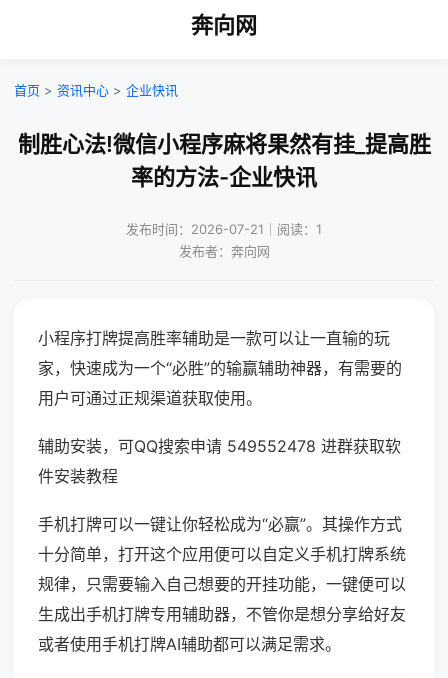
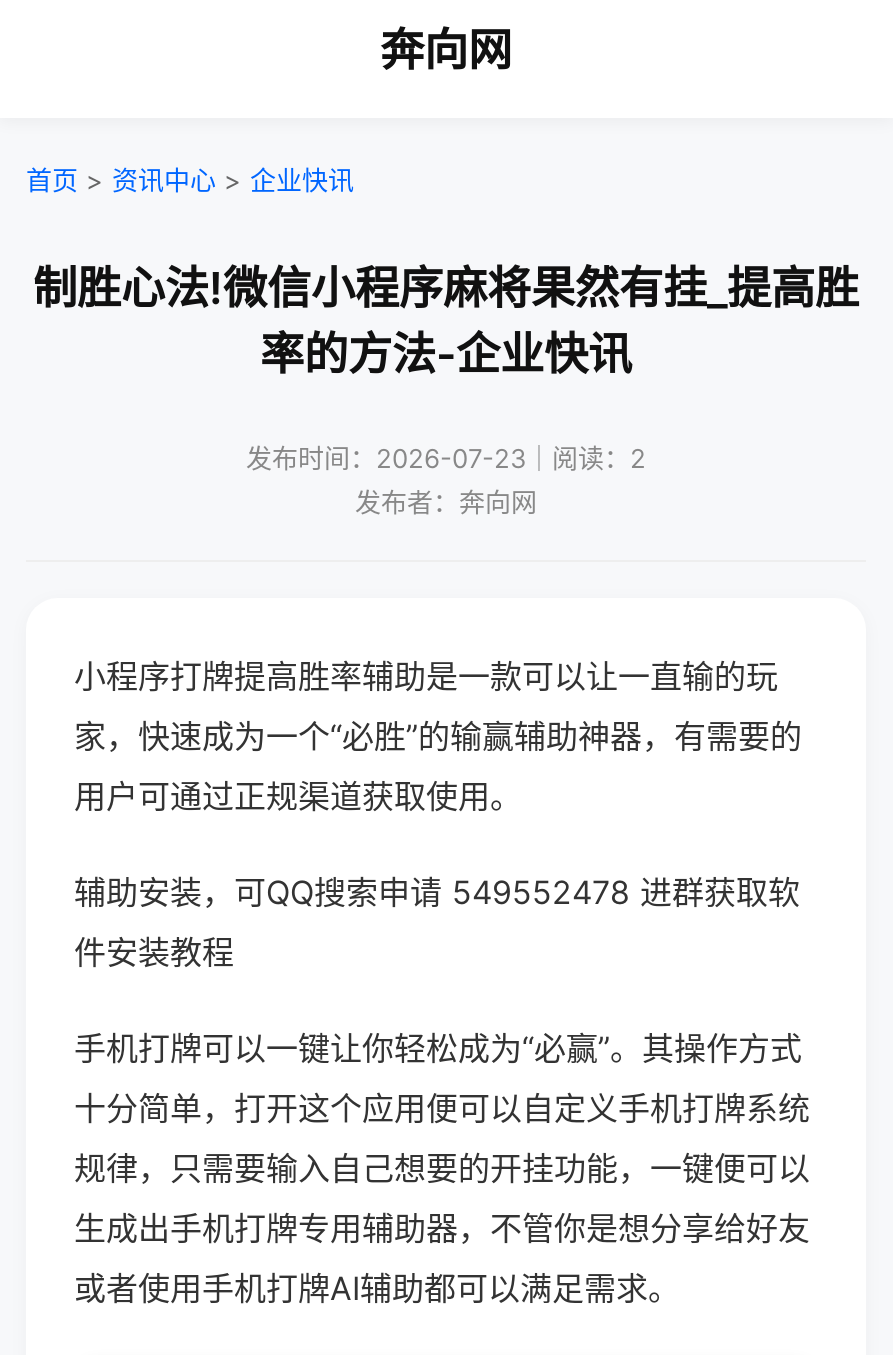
[126,221,322,237] 发布时间：2026-07-21｜阅读：1 -> [246,442,646,474] 发布时间：2026-07-23｜阅读：2

